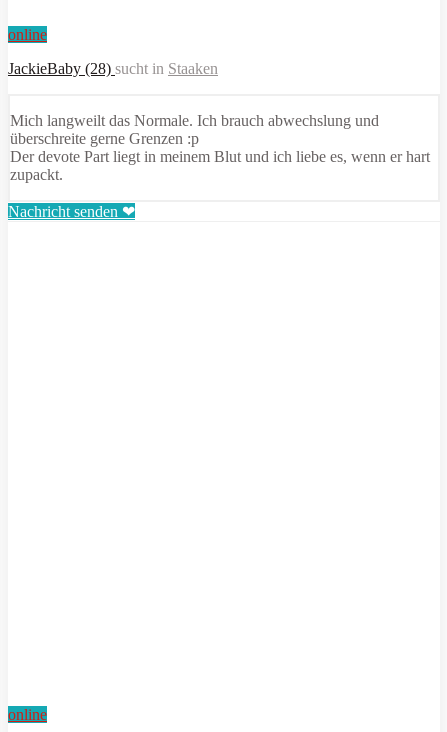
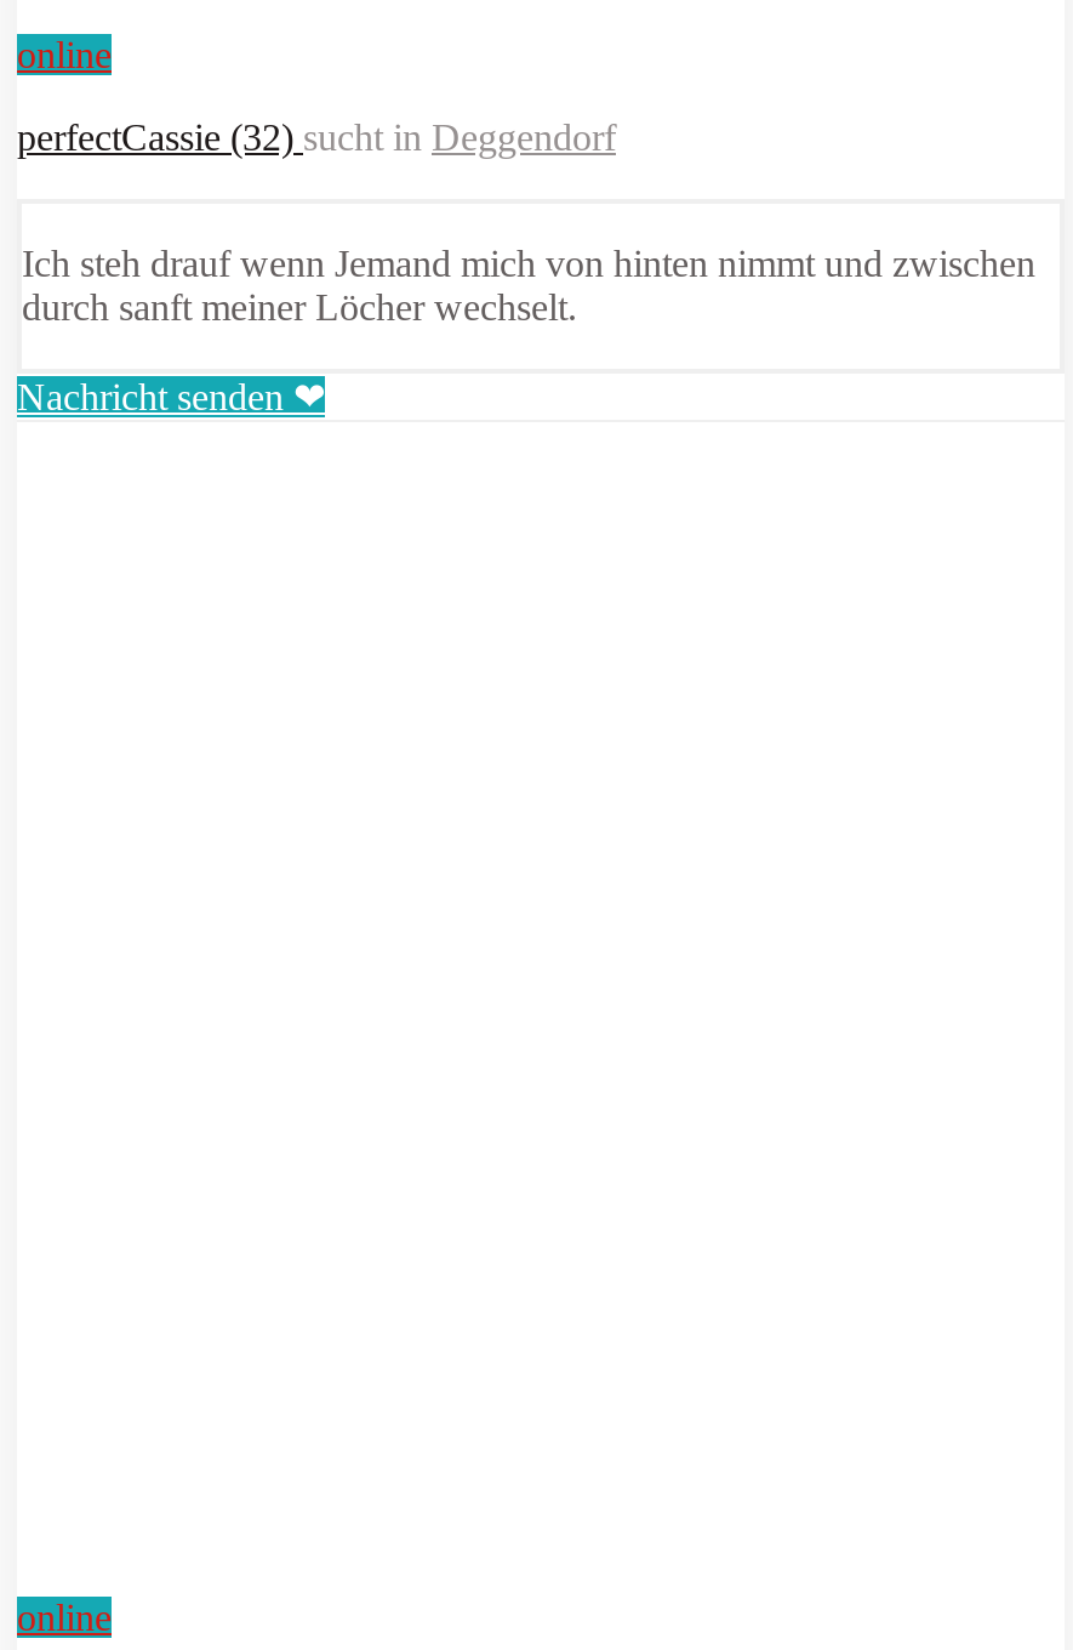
[8,60,218,77] JackieBaby (28) sucht in Staaken -> [17,117,616,158] perfectCassie (32) sucht in Deggendorf
[10,112,430,183] Mich langweilt das Normale. Ich brauch abwechslung und | überschreite gerne Grenzen :p | Der devote Part liegt in meinem Blut und ich liebe es, wenn er hart | zupackt. -> [22,243,1035,328] Ich steh drauf wenn Jemand mich von hinten nimmt und zwischen | durch sanft meiner Löcher wechselt.

